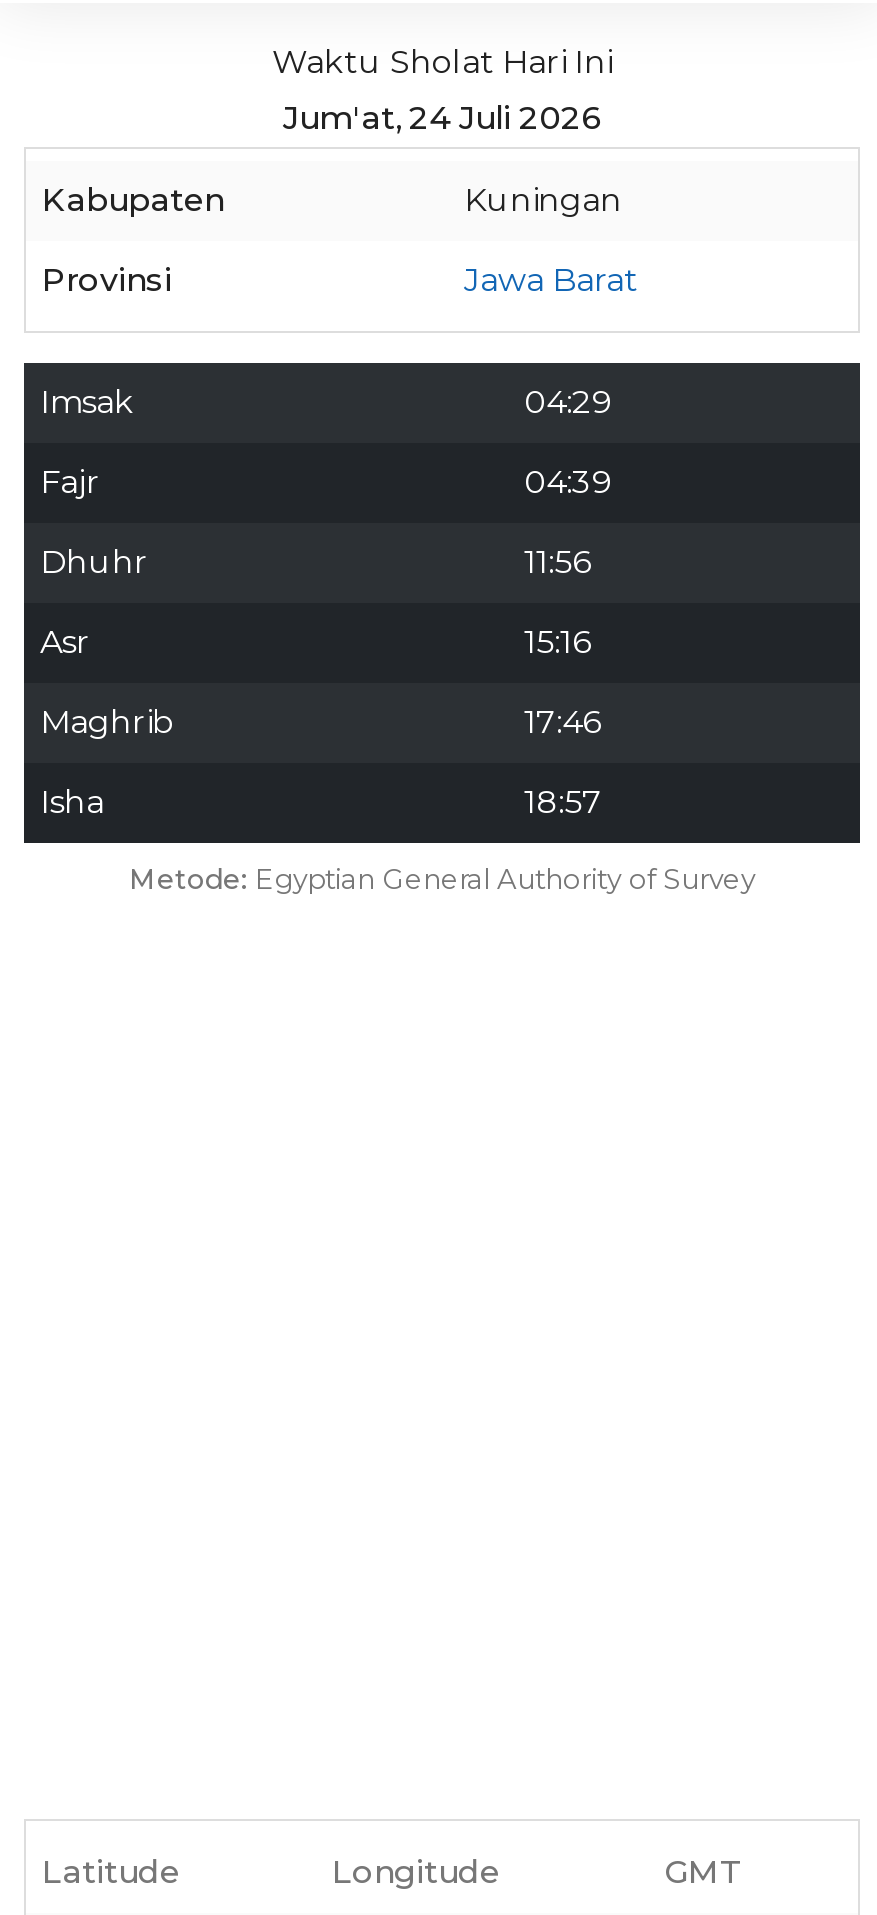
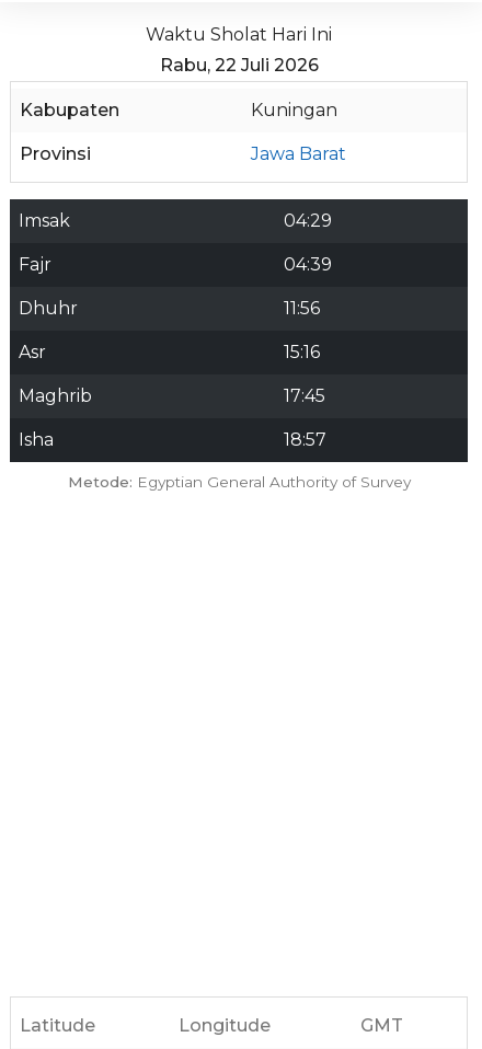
[283,99,601,137] Jum'at, 24 Juli 2026 -> [159,55,318,76] Rabu, 22 Juli 2026
[524,703,600,741] 17:46 -> [284,386,325,406] 17:45

